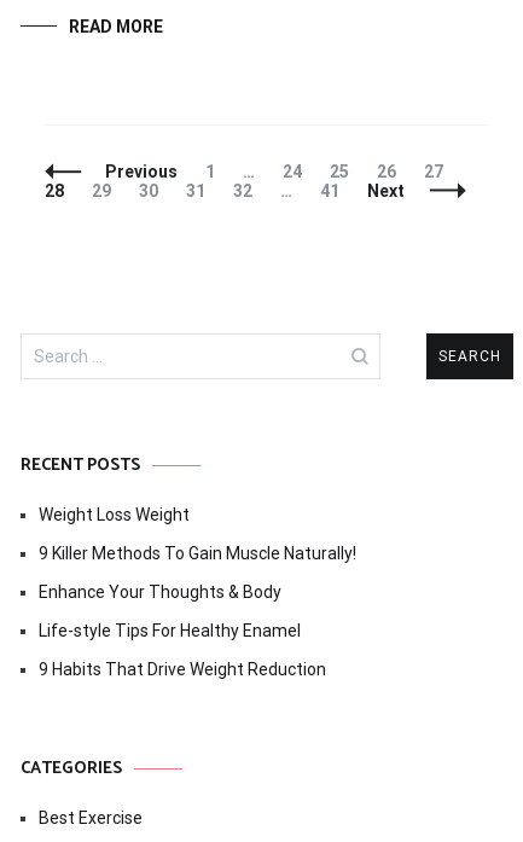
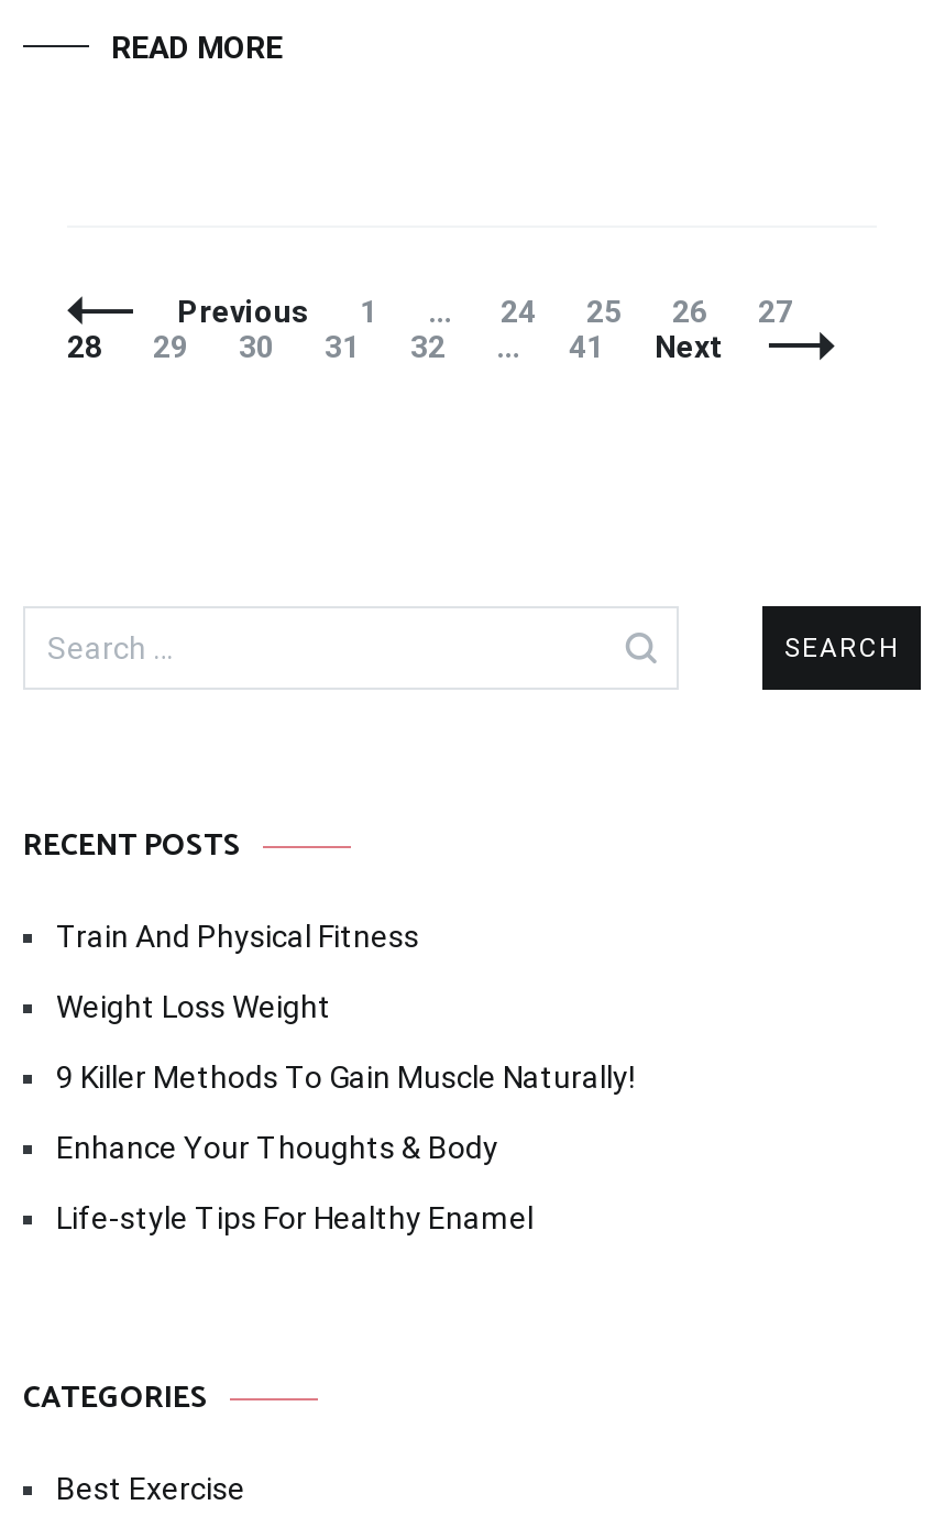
none -> [56,919,419,954] Train And Physical Fitness
moved [39,505,356,641] -> [56,990,635,1236]: Weight Loss Weight | 9 Killer Methods To Gain Muscle Naturally! | Enhance Your Thoughts & Body | Life-style Tips For Healthy Enamel
[39,660,326,679] 9 Habits That Drive Weight Reduction -> none

